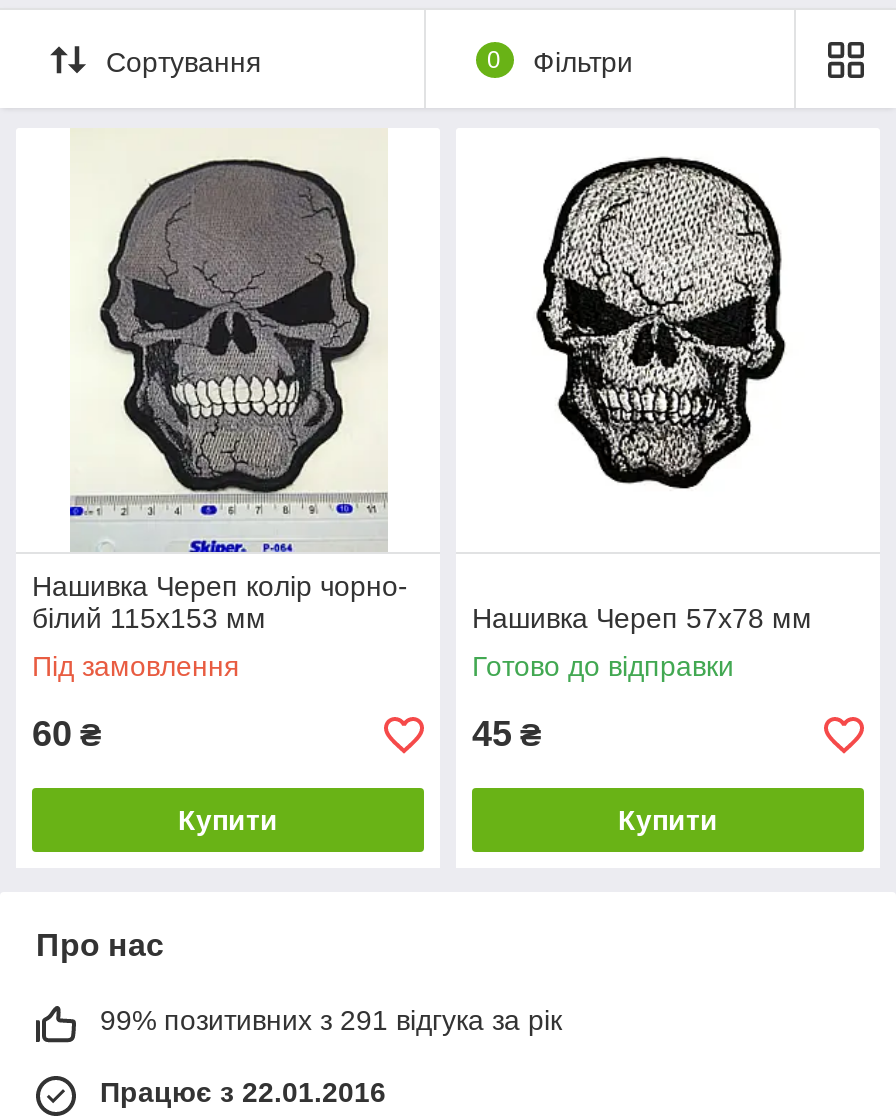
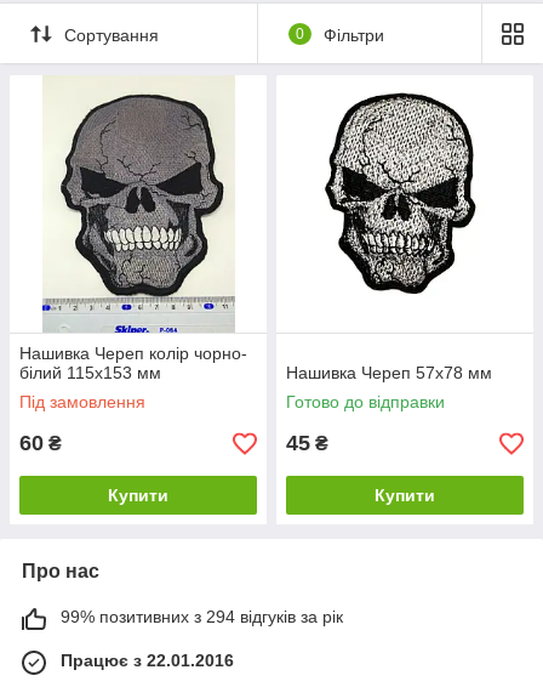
[100,1004,562,1036] 99% позитивних з 291 відгука за рік -> [61,607,343,626] 99% позитивних з 294 відгуків за рік

